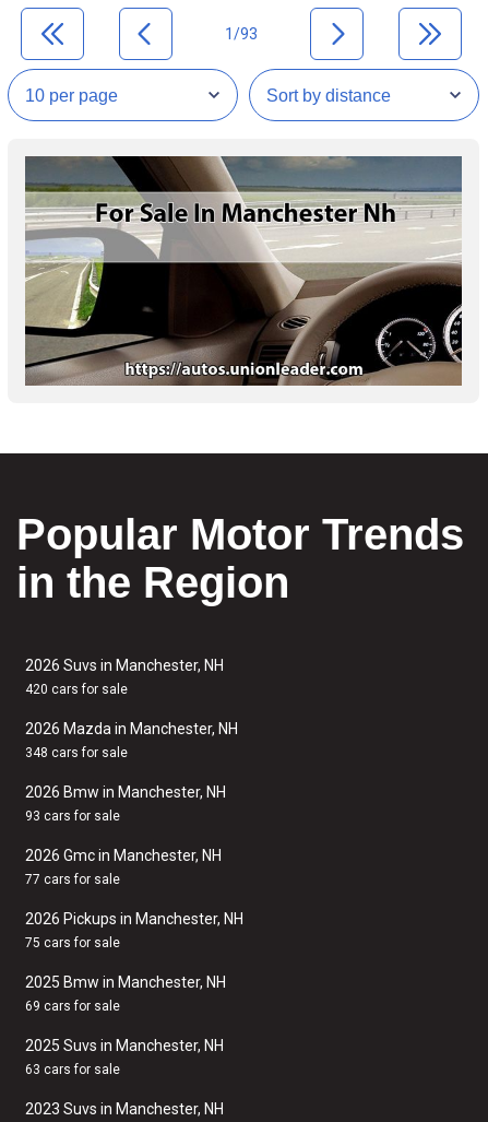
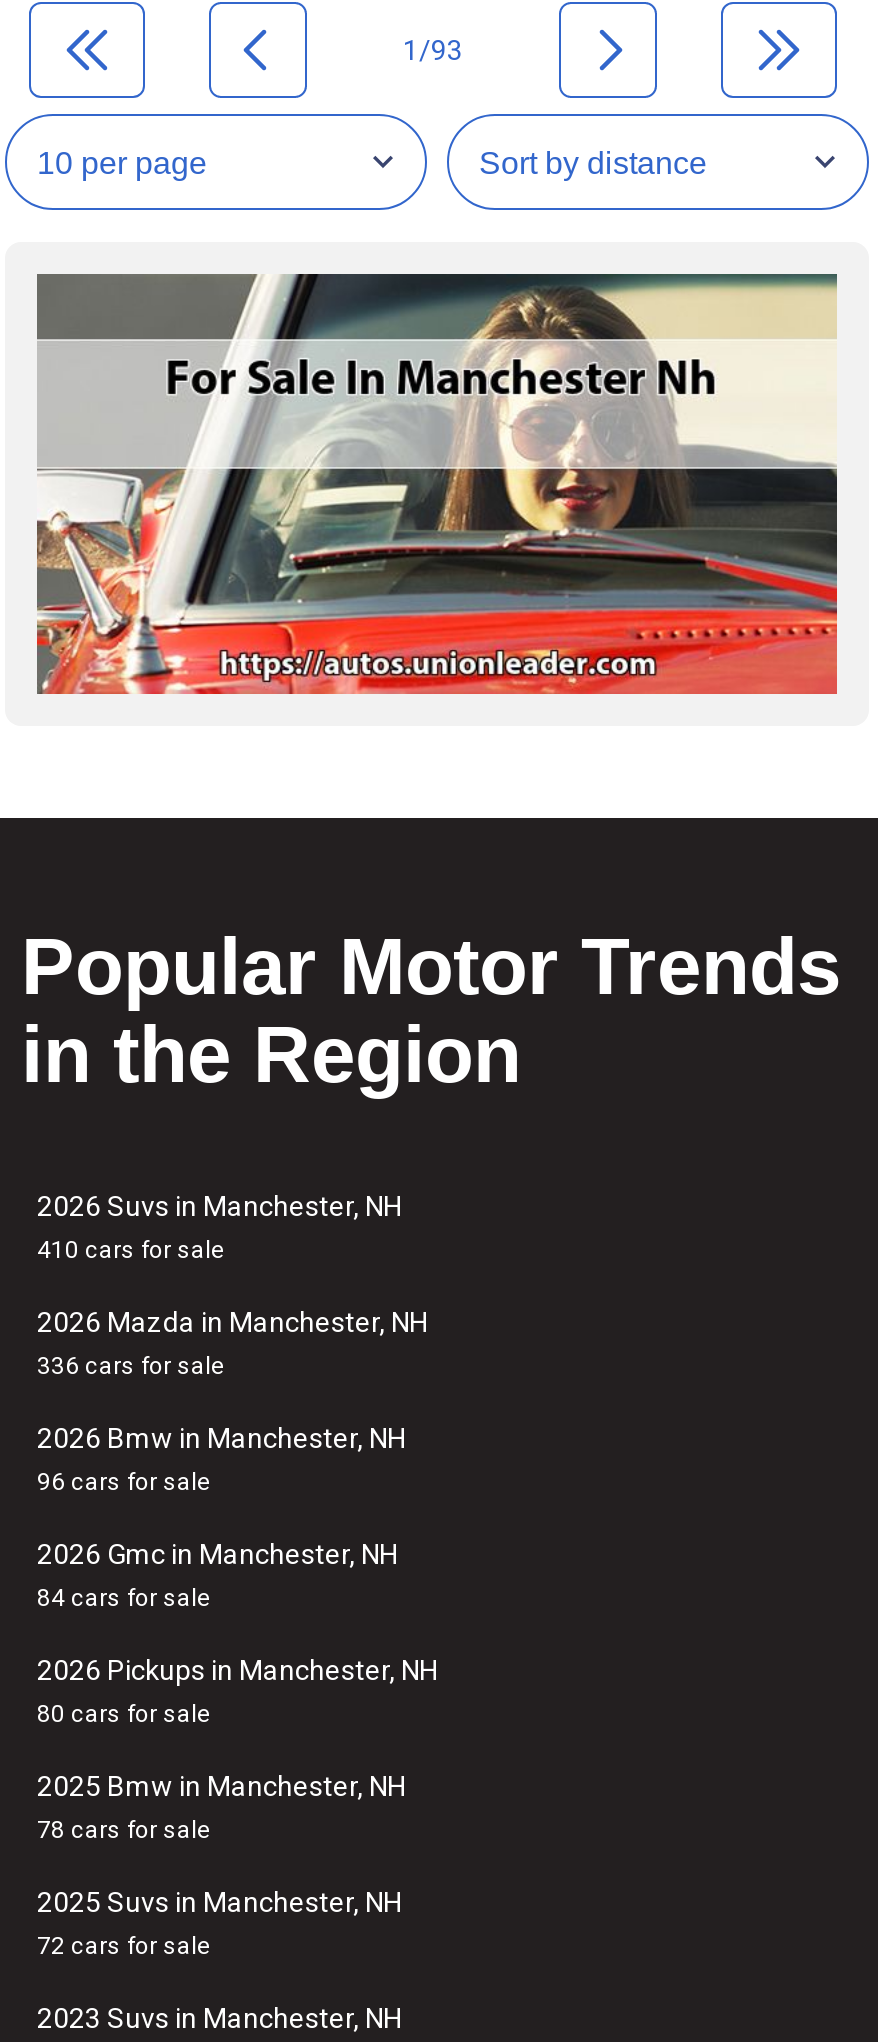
[24,155,463,387] [image] -> [35,272,839,696] [image]
[25,682,128,697] 420 cars for sale -> [37,1236,225,1264] 410 cars for sale
[25,745,128,760] 348 cars for sale -> [37,1352,225,1380] 336 cars for sale
[25,808,120,824] 93 cars for sale -> [37,1468,211,1496] 96 cars for sale
[25,872,120,887] 77 cars for sale -> [37,1584,211,1612] 84 cars for sale
[25,935,120,950] 75 cars for sale -> [37,1700,211,1728] 80 cars for sale
[25,999,120,1014] 69 cars for sale -> [37,1816,211,1844] 78 cars for sale
[25,1062,120,1077] 63 cars for sale -> [37,1932,211,1960] 72 cars for sale

